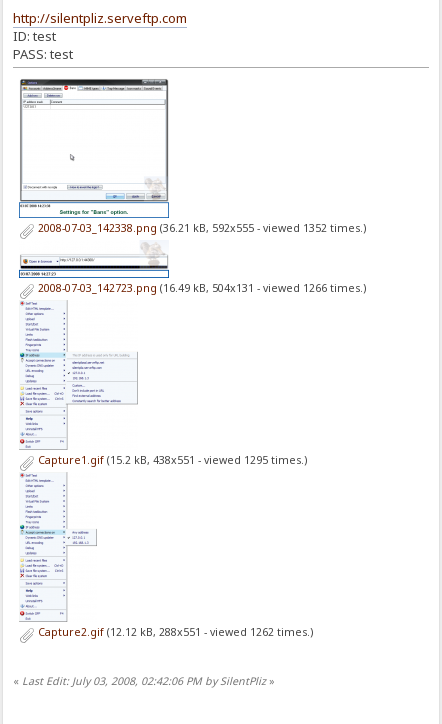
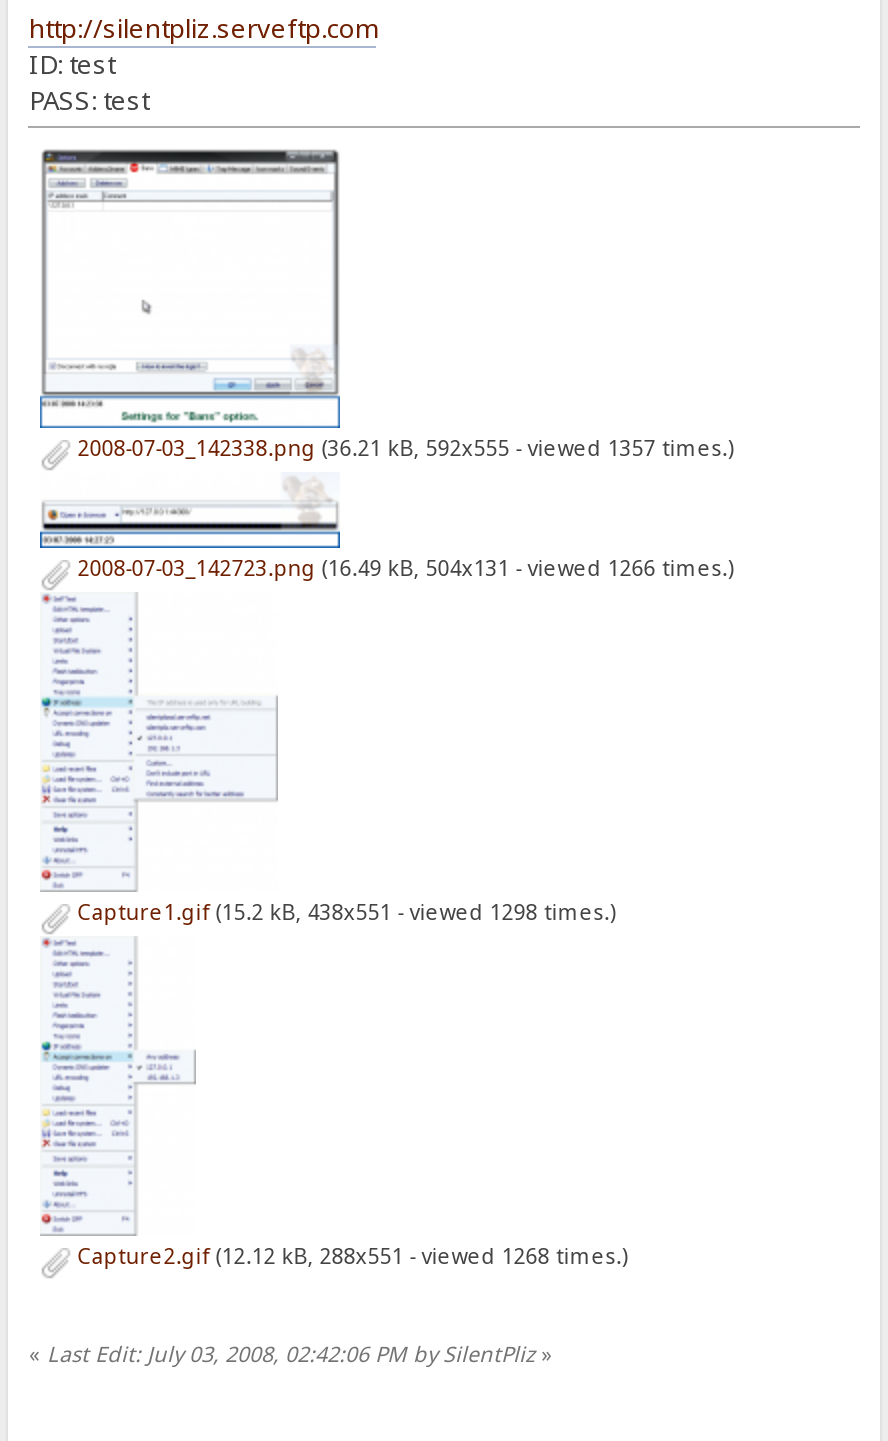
[35,221,366,235] 2008-07-03_142338.png (36.21 kB, 592x555 - viewed 1352 times.) -> [72,434,734,462] 2008-07-03_142338.png (36.21 kB, 592x555 - viewed 1357 times.)
[35,453,307,467] Capture1.gif (15.2 kB, 438x551 - viewed 1295 times.) -> [72,898,616,926] Capture1.gif (15.2 kB, 438x551 - viewed 1298 times.)
[35,625,313,639] Capture2.gif (12.12 kB, 288x551 - viewed 1262 times.) -> [72,1242,628,1270] Capture2.gif (12.12 kB, 288x551 - viewed 1268 times.)

